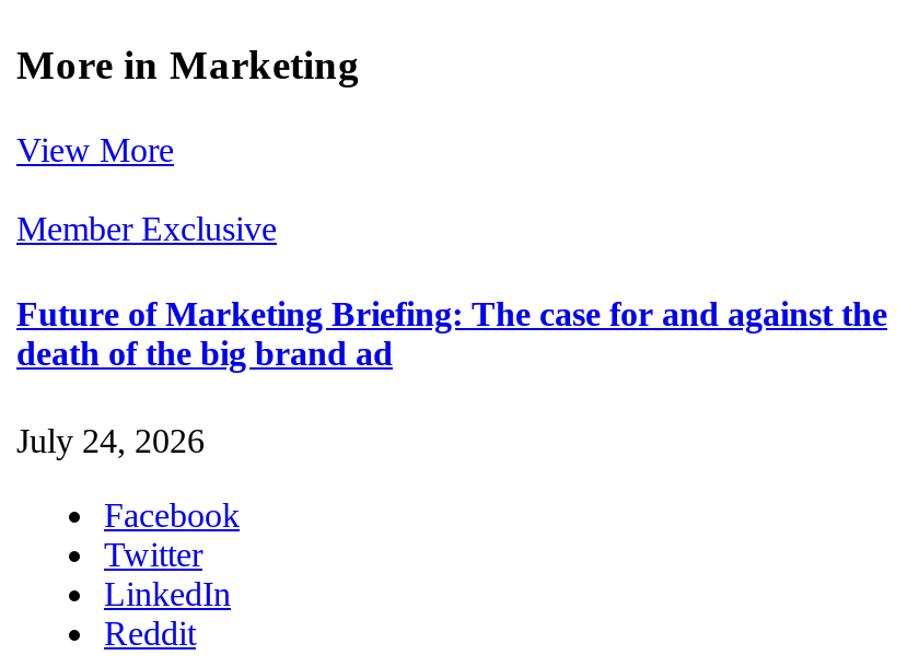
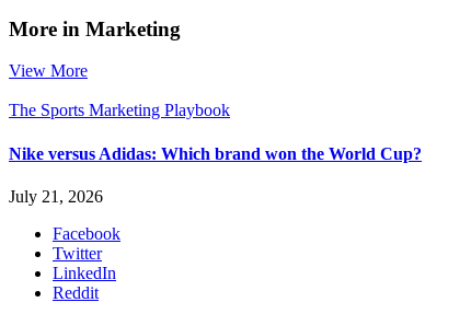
[16,210,277,247] Member Exclusive -> [9,101,230,120] The Sports Marketing Playbook
[16,296,887,372] Future of Marketing Briefing: The case for and against the | death of the big brand ad -> [9,144,422,163] Nike versus Adidas: Which brand won the World Cup?
[16,421,205,458] July 24, 2026 -> [9,187,103,206] July 21, 2026

